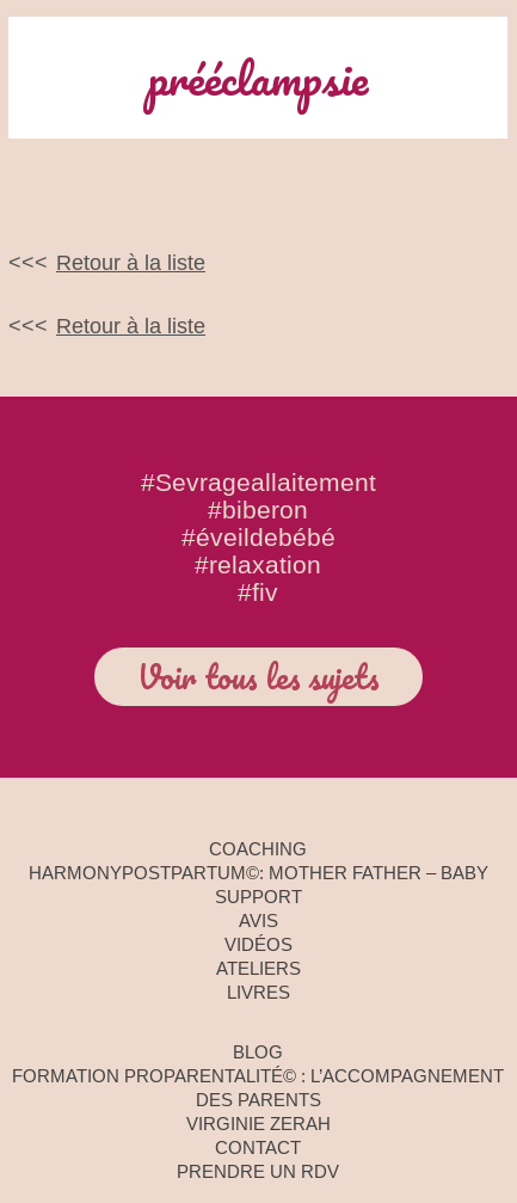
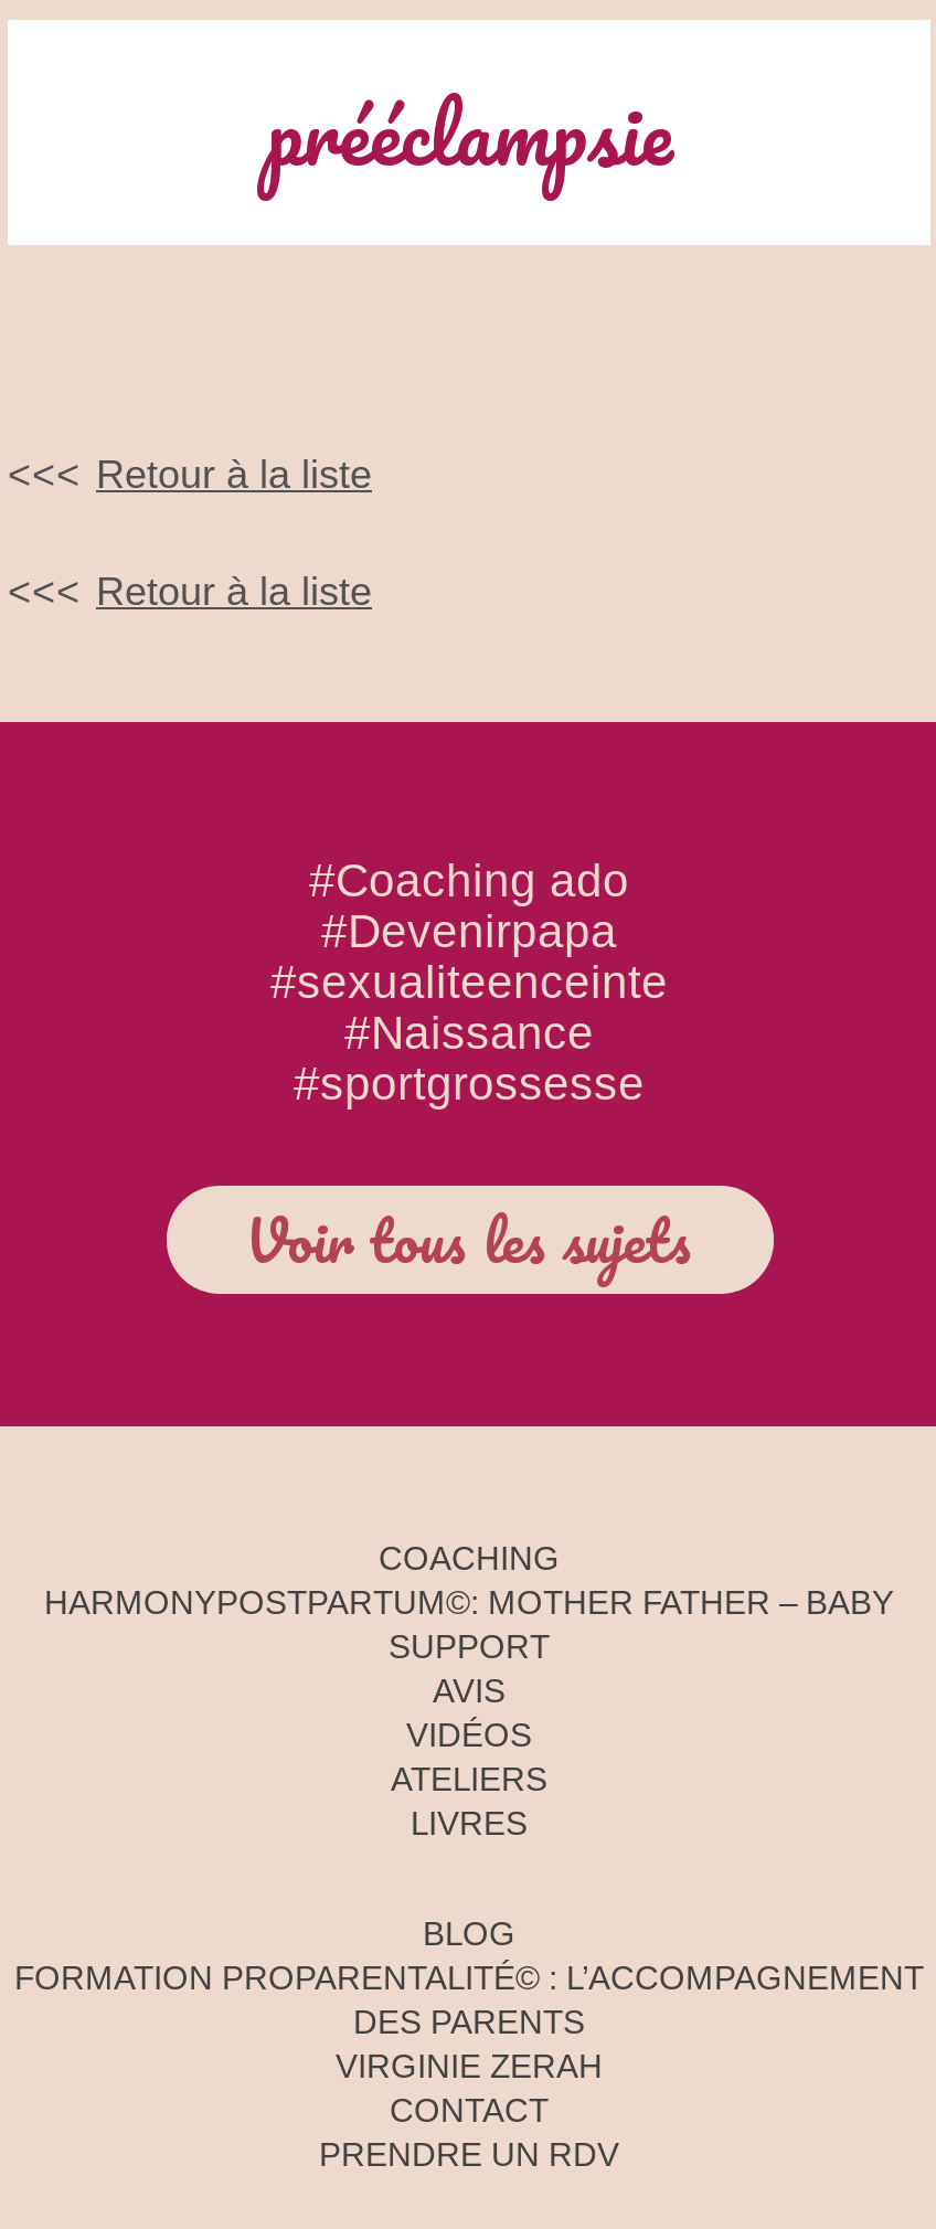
[140,469,376,606] #Sevrageallaitement | #biberon | #éveildebébé | #relaxation | #fiv -> [270,855,668,1109] #Coaching ado | #Devenirpapa | #sexualiteenceinte | #Naissance | #sportgrossesse

